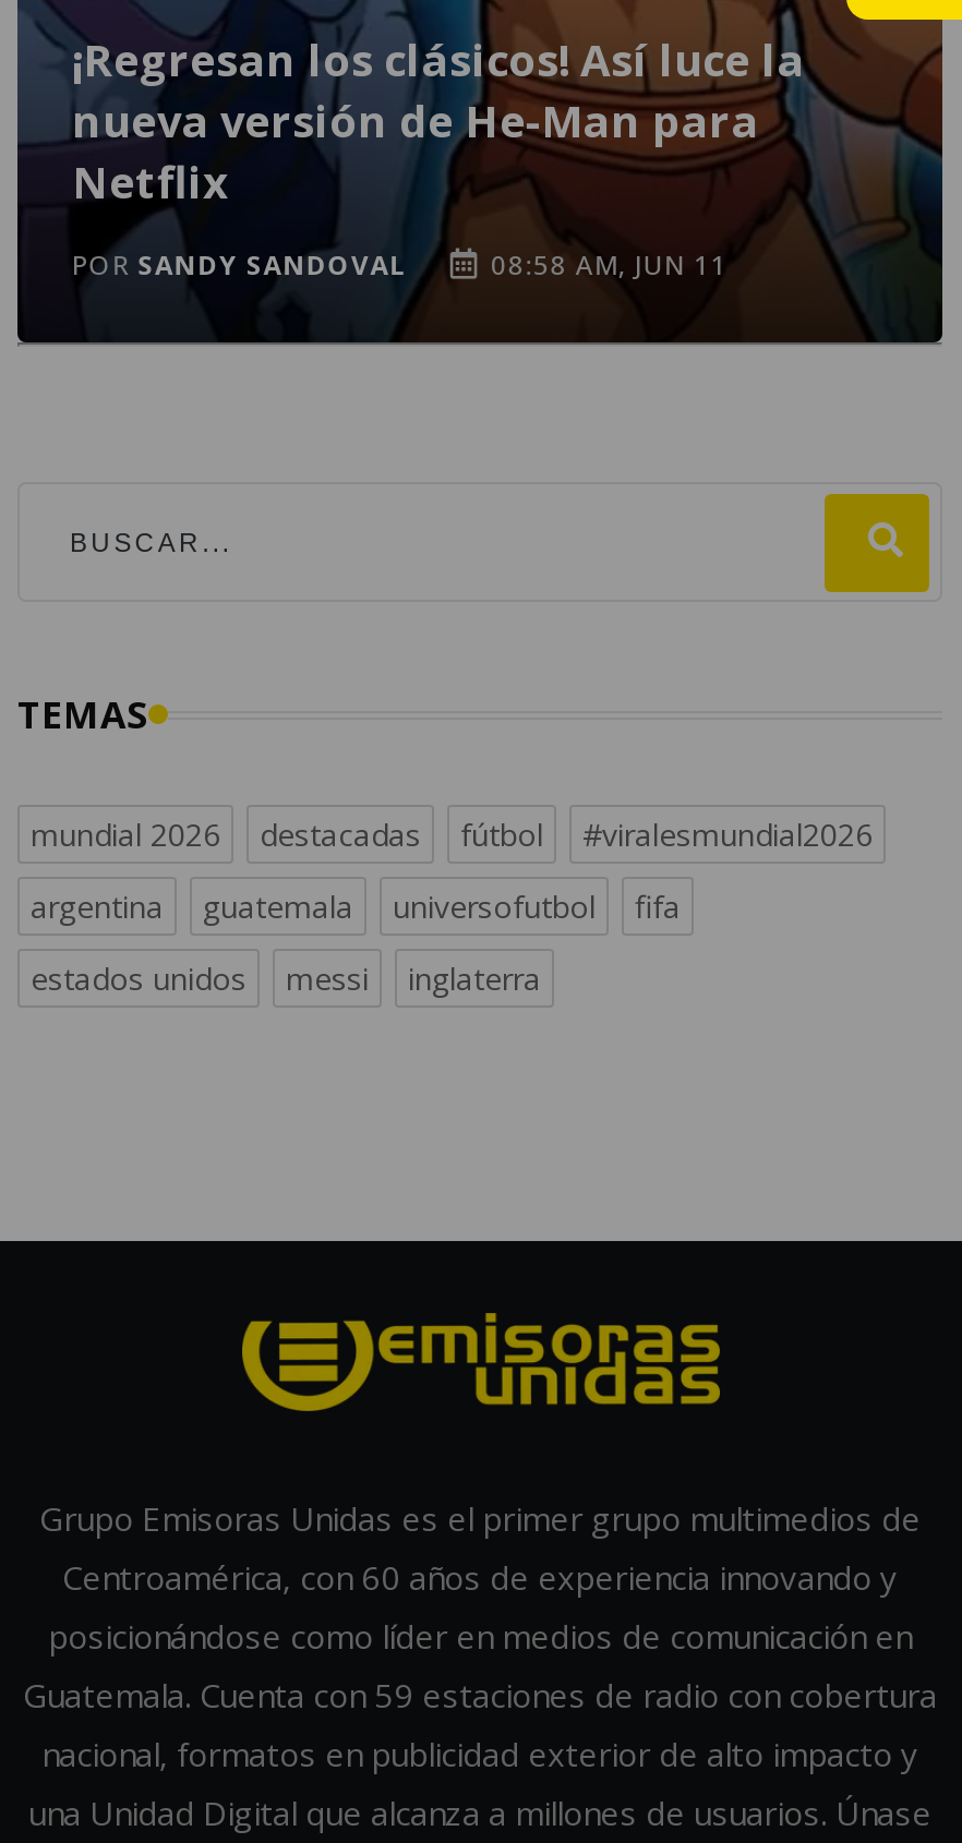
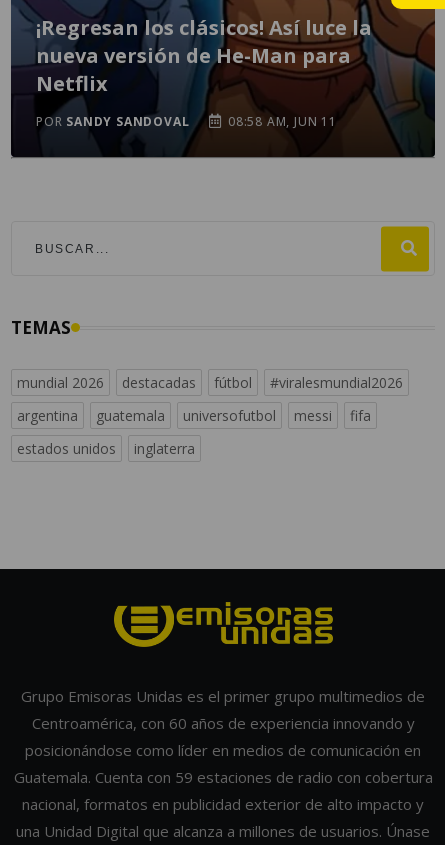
moved [286,957,369,999] -> [294,406,332,425]: messi

